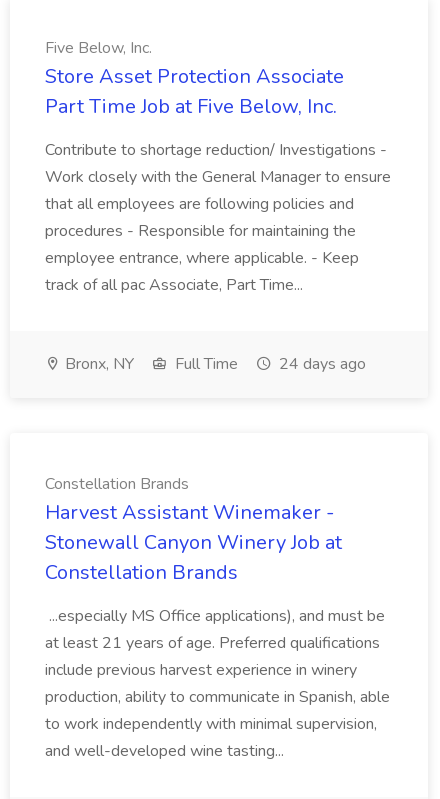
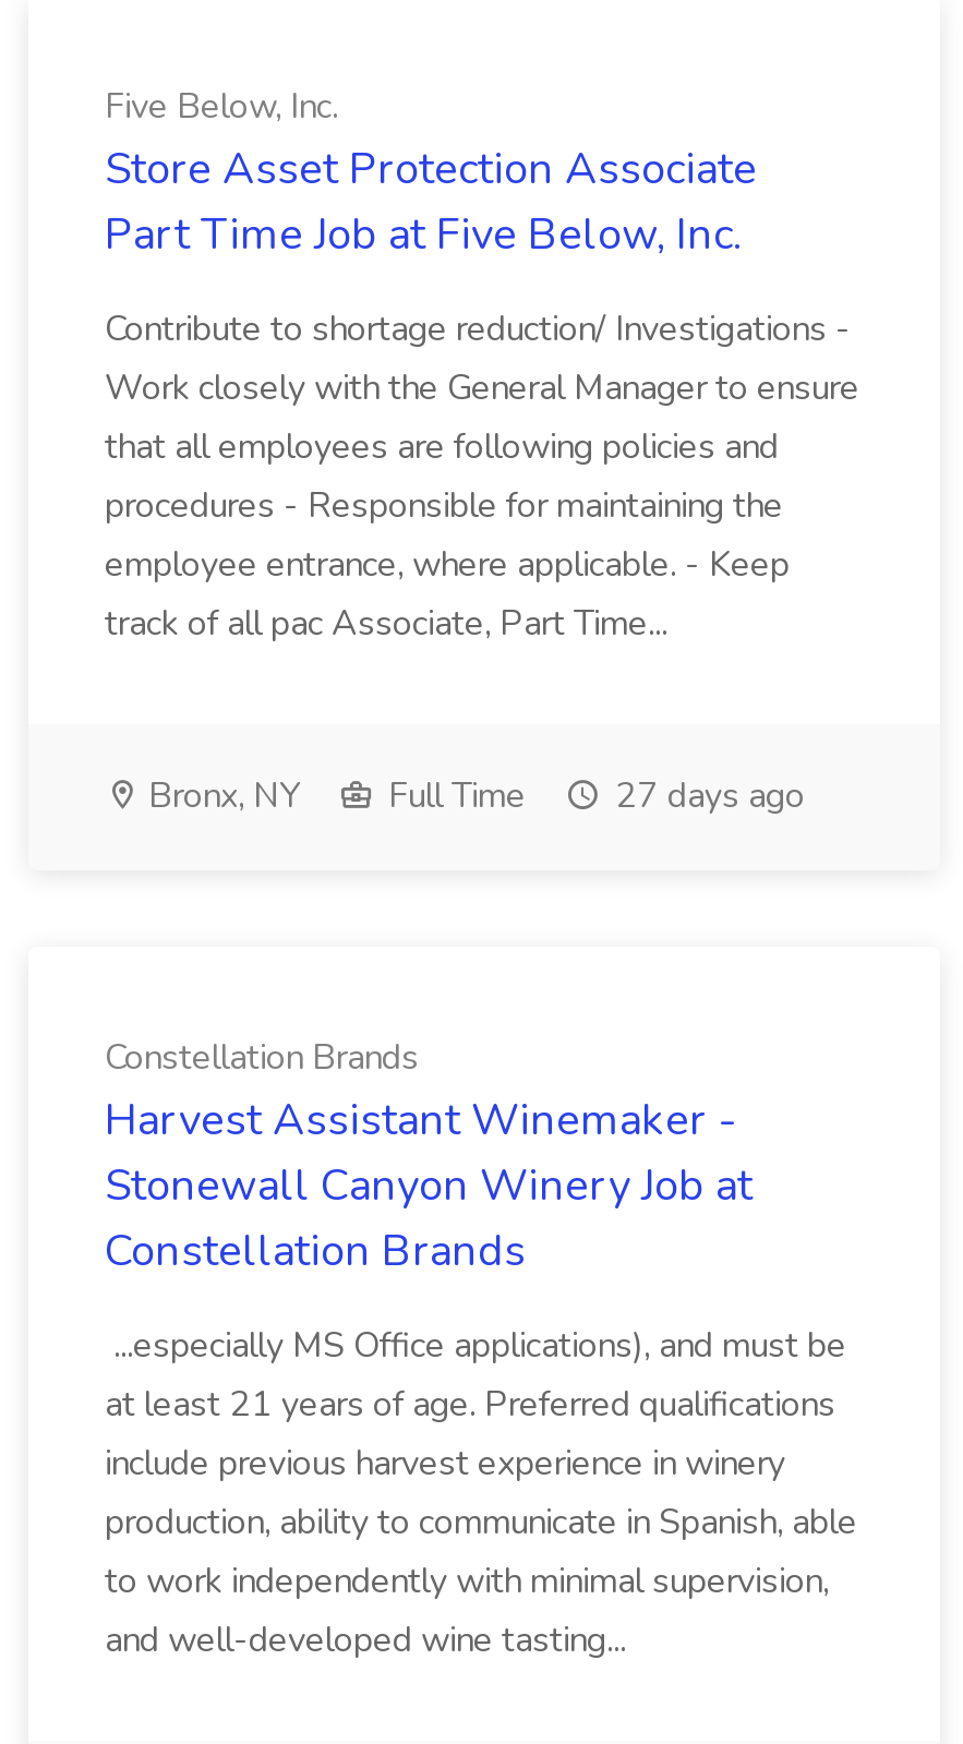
[61,353,366,375] Bronx, NY Full Time 24 days ago -> [140,772,805,820] Bronx, NY Full Time 27 days ago

